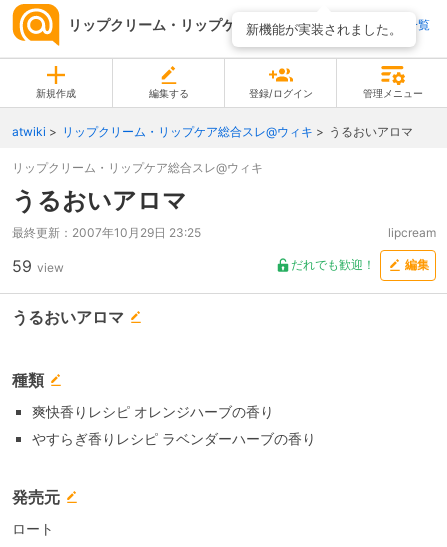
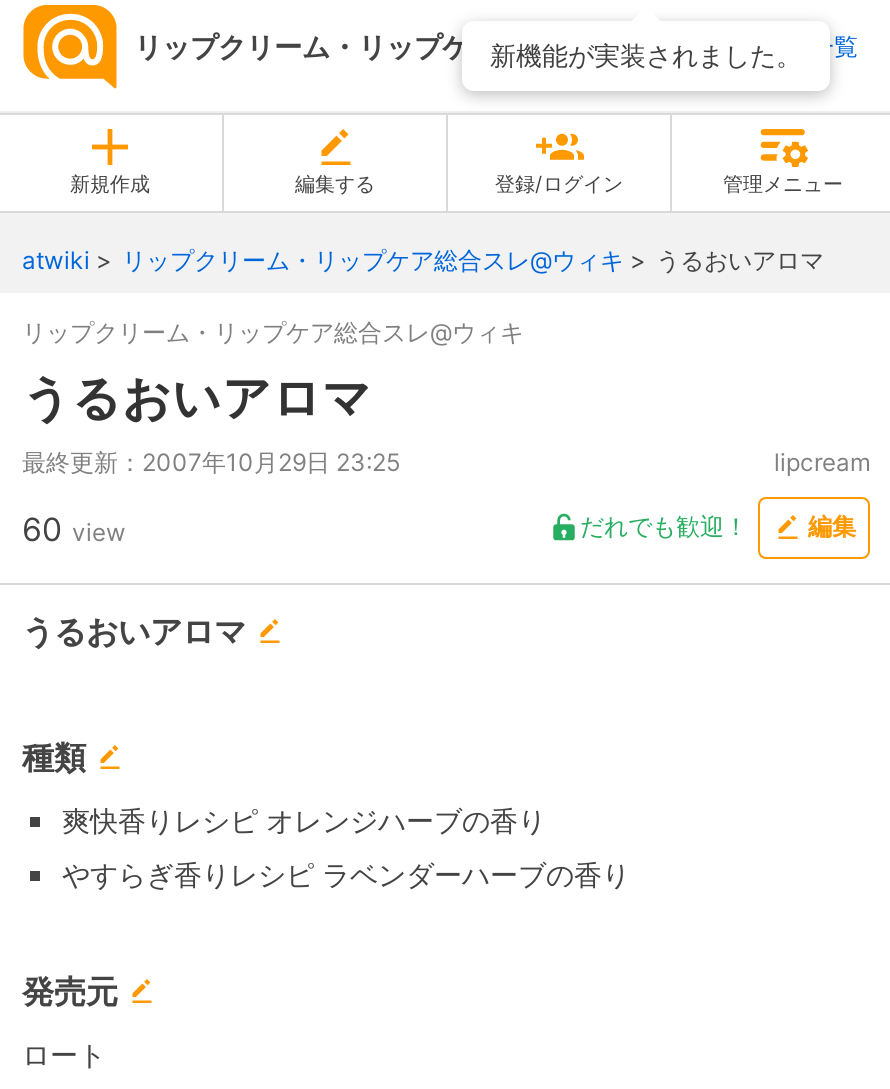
[12,255,64,275] 59 view -> [22,508,126,548] 60 view

